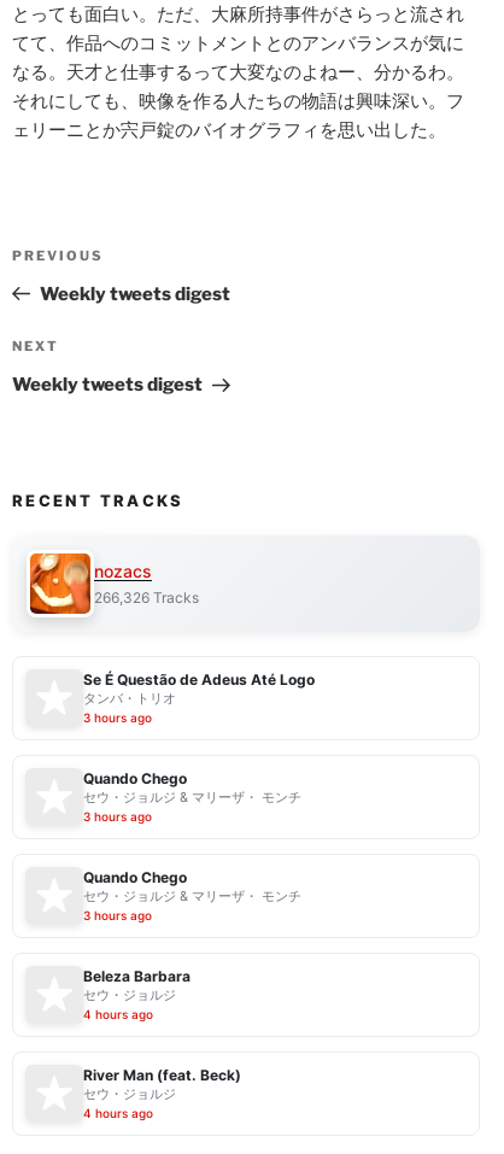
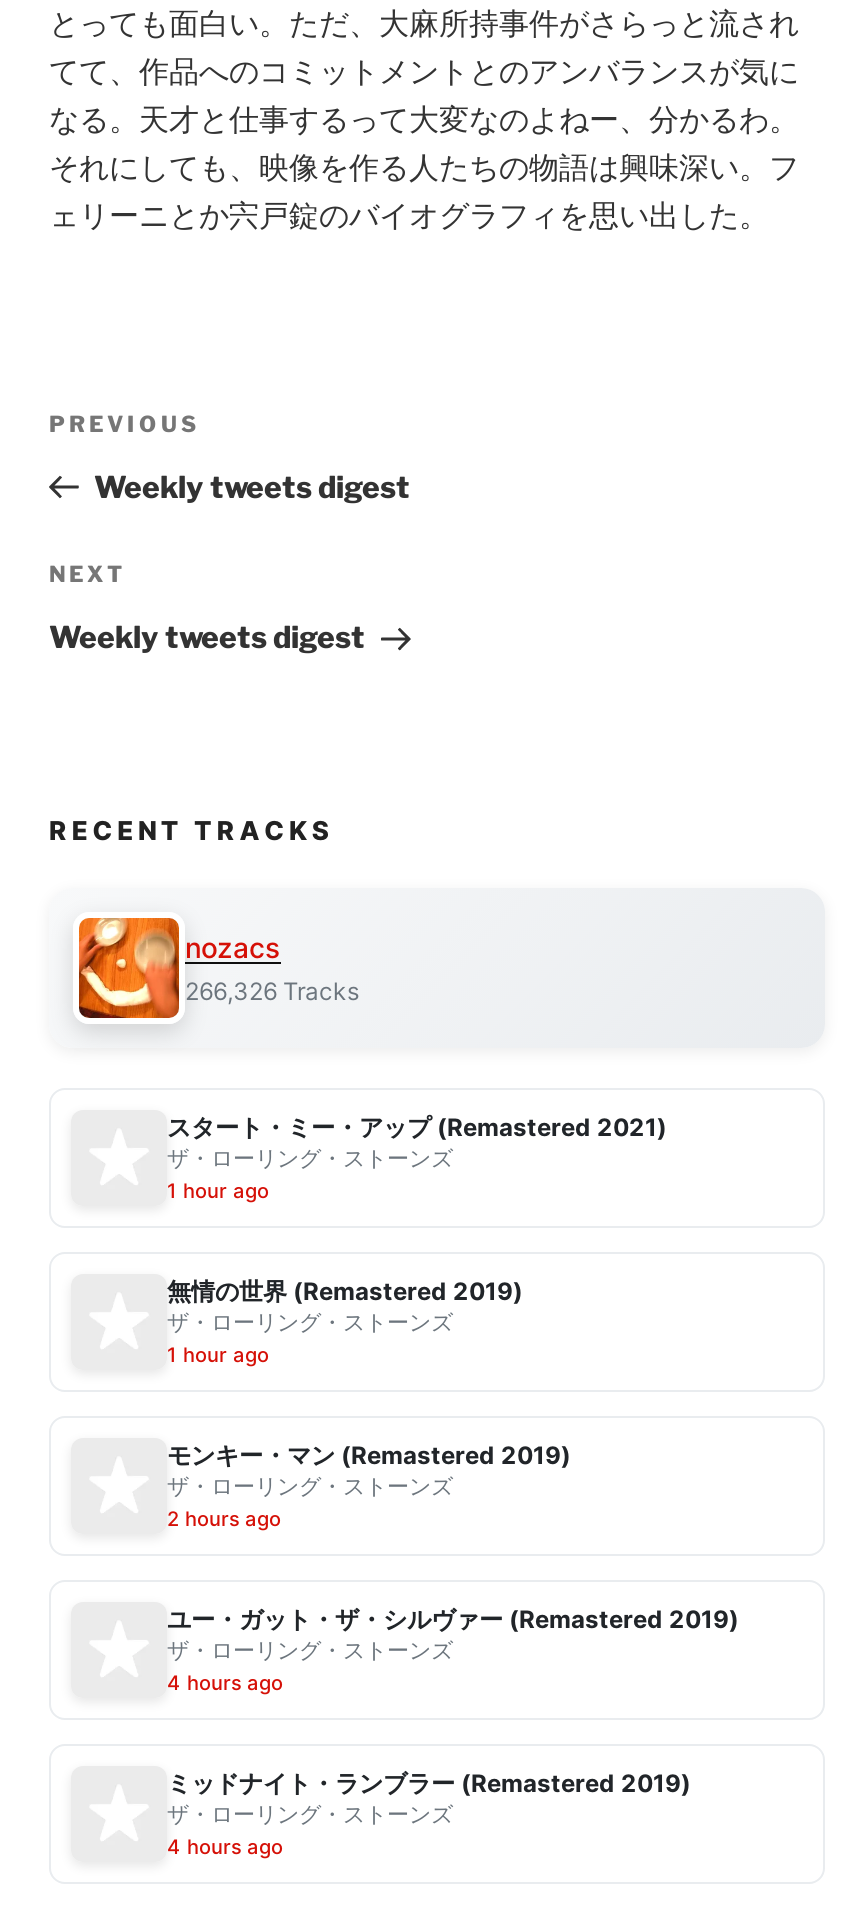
[83,671,315,725] Se É Questão de Adeus Até Logo | タンバ・トリオ | 3 hours ago -> [167,1112,667,1202] スタート・ミー・アップ (Remastered 2021) | ザ・ローリング・ストーンズ | 1 hour ago
[83,770,301,824] Quando Chego | セウ・ジョルジ & マリーザ・ モンチ | 3 hours ago -> [167,1276,523,1366] 無情の世界 (Remastered 2019) | ザ・ローリング・ストーンズ | 1 hour ago
[83,868,301,923] Quando Chego | セウ・ジョルジ & マリーザ・ モンチ | 3 hours ago -> [167,1440,571,1530] モンキー・マン (Remastered 2019) | ザ・ローリング・ストーンズ | 2 hours ago
[83,967,191,1004] Beleza Barbara | セウ・ジョルジ -> [167,1604,739,1664] ユー・ガット・ザ・シルヴァー (Remastered 2019) | ザ・ローリング・ストーンズ
[83,1066,241,1102] River Man (feat. Beck) | セウ・ジョルジ -> [167,1768,691,1828] ミッドナイト・ランブラー (Remastered 2019) | ザ・ローリング・ストーンズ

